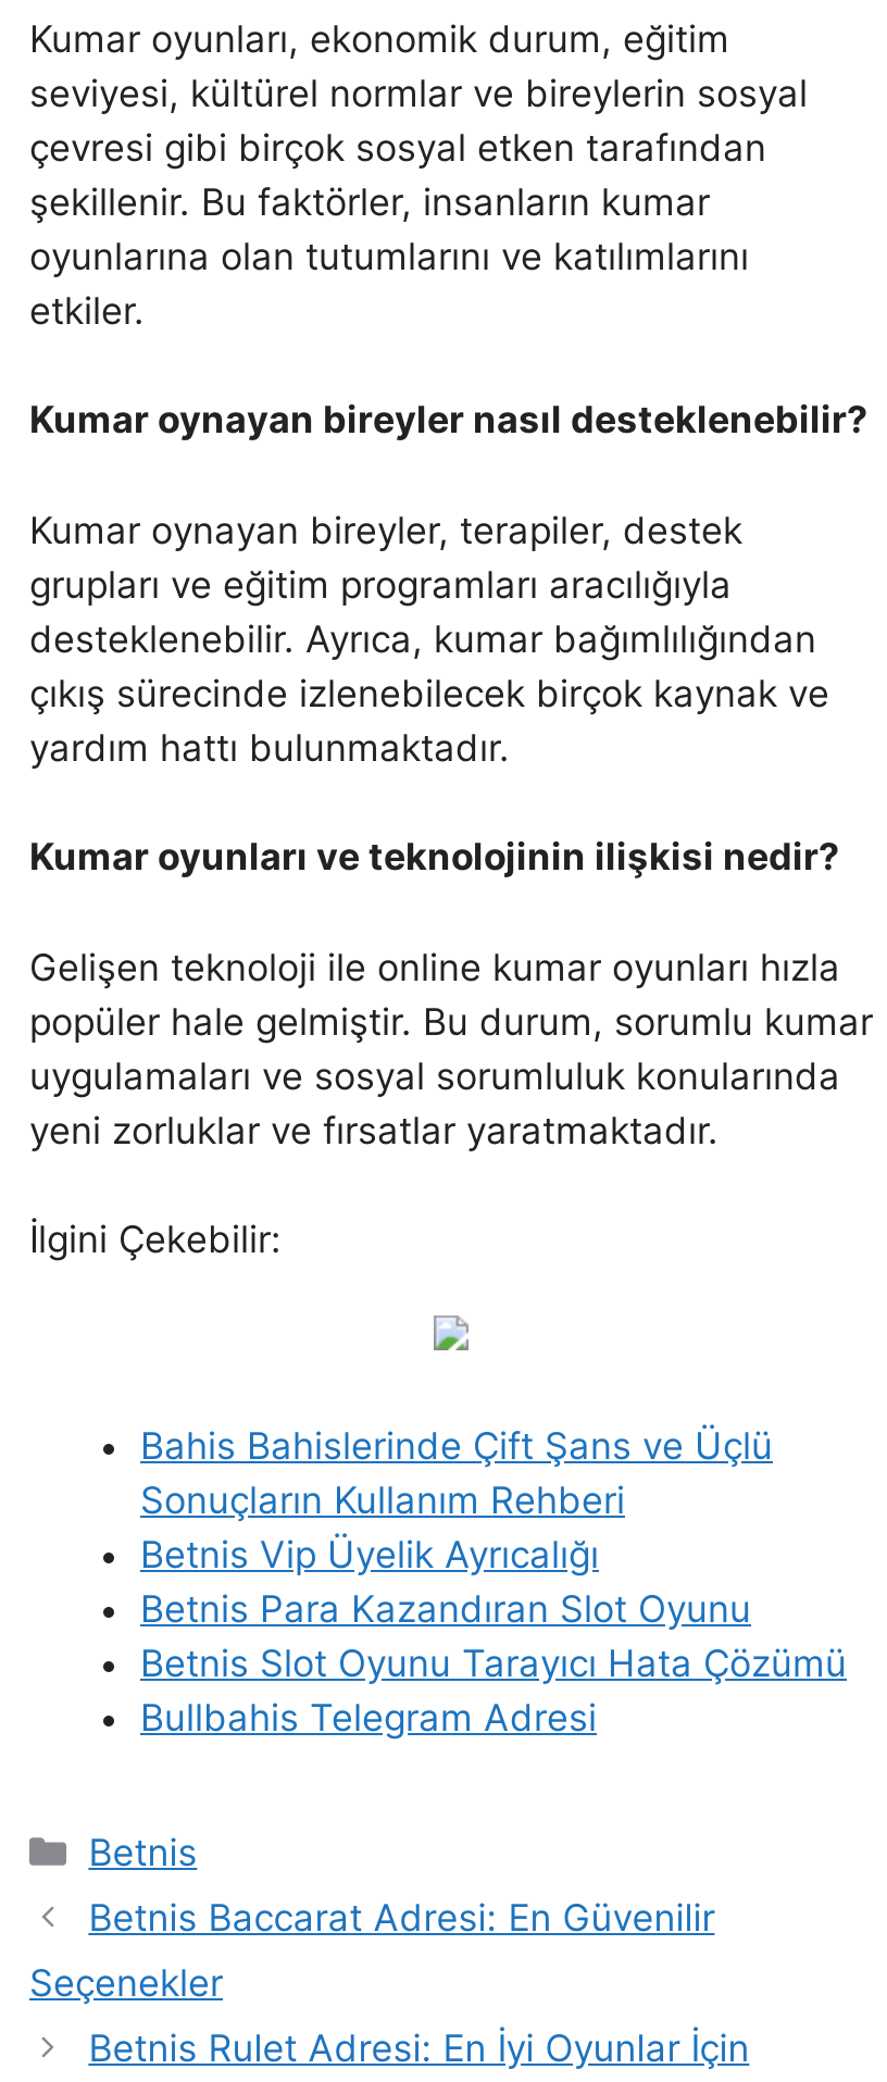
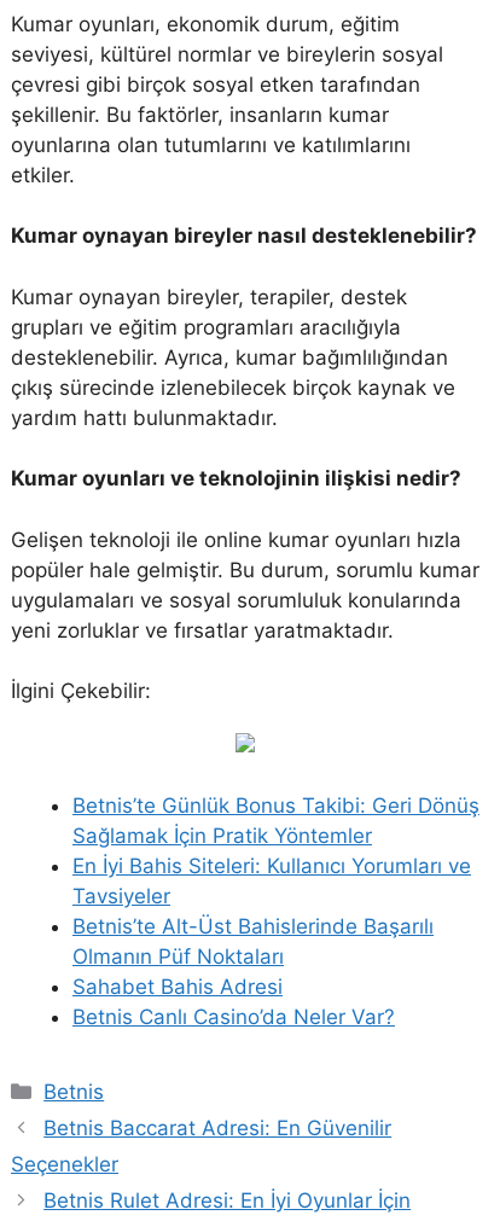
[140,1423,847,1738] Bahis Bahislerinde Çift Şans ve Üçlü | Sonuçların Kullanım Rehberi | Betnis Vip Üyelik Ayrıcalığı | Betnis Para Kazandıran Slot Oyunu | Betnis Slot Oyunu Tarayıcı Hata Çözümü | Bullbahis Telegram Adresi -> [72,793,479,1028] Betnis’te Günlük Bonus Takibi: Geri Dönüş | Sağlamak İçin Pratik Yöntemler | En İyi Bahis Siteleri: Kullanıcı Yorumları ve | Tavsiyeler | Betnis’te Alt-Üst Bahislerinde Başarılı | Olmanın Püf Noktaları | Sahabet Bahis Adresi | Betnis Canlı Casino’da Neler Var?

